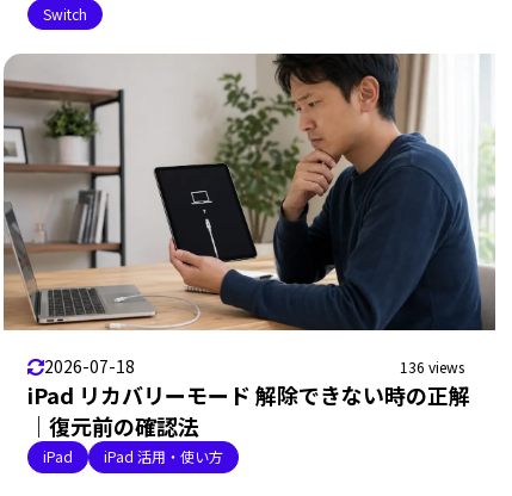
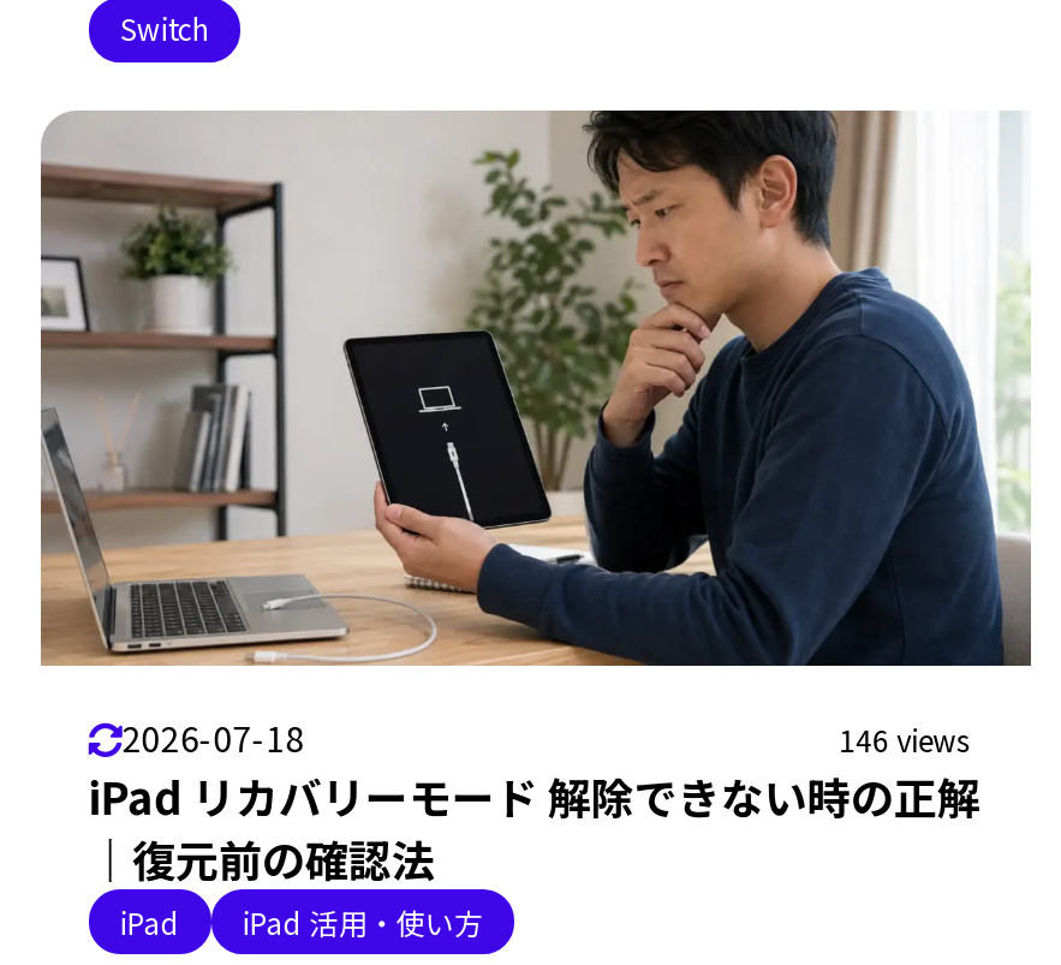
[400,357,464,377] 136 views -> [839,719,969,760] 146 views

